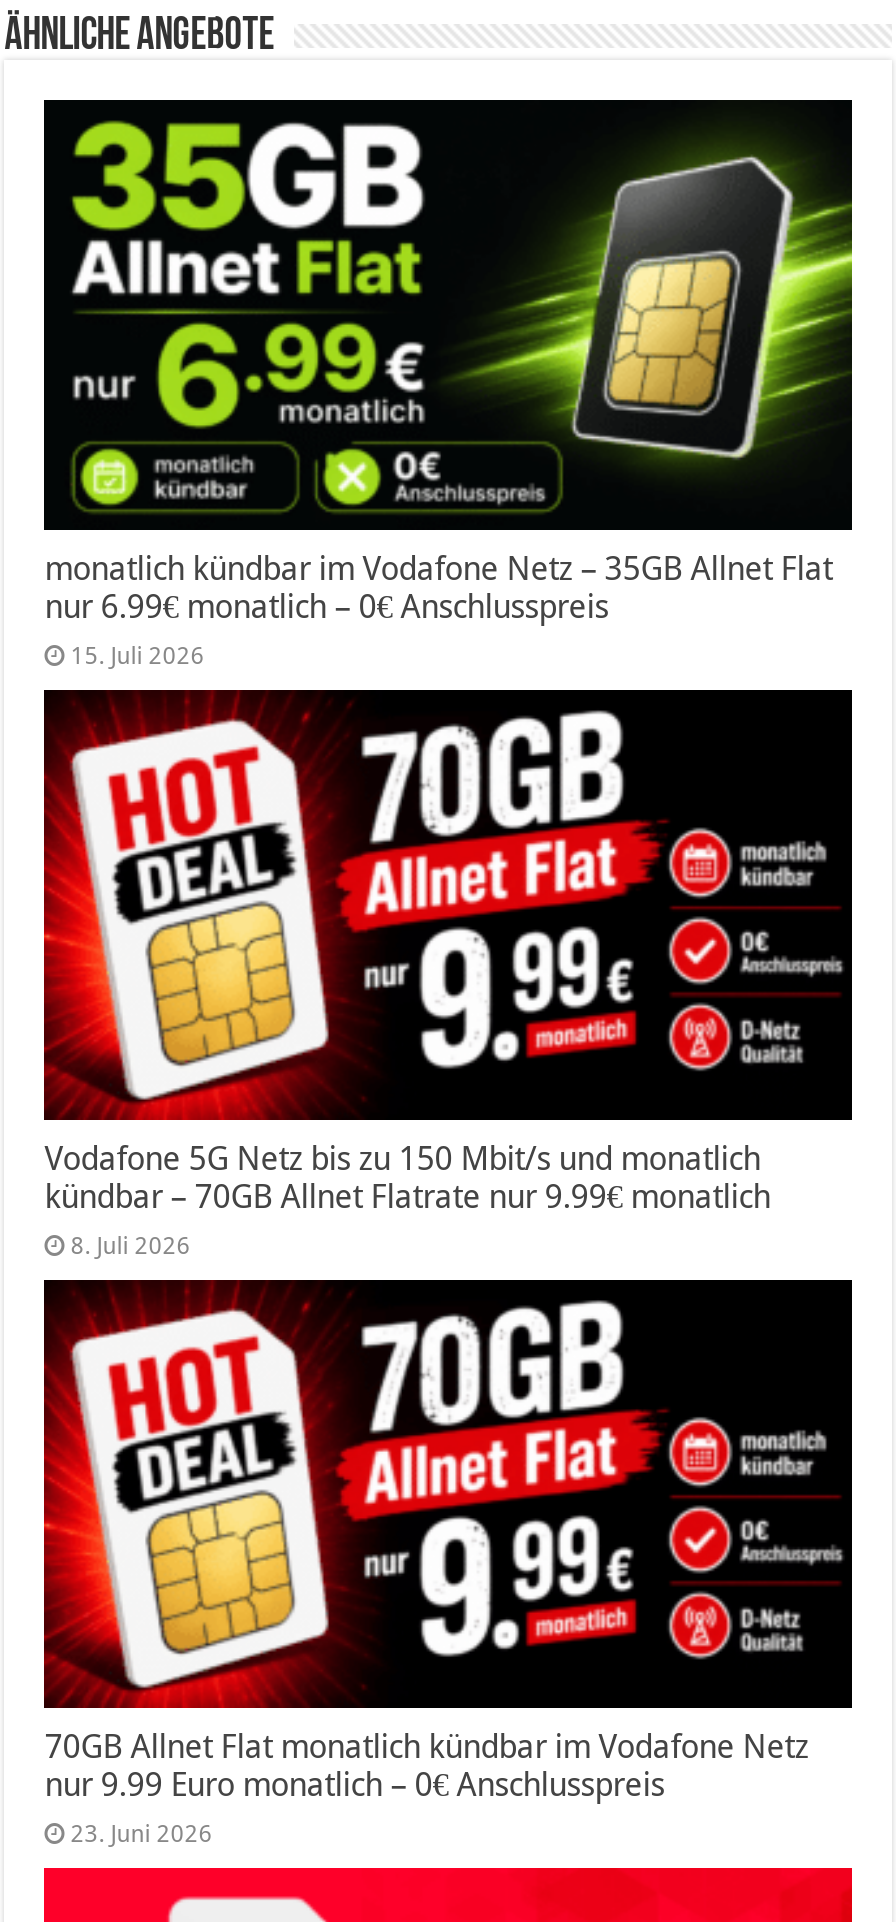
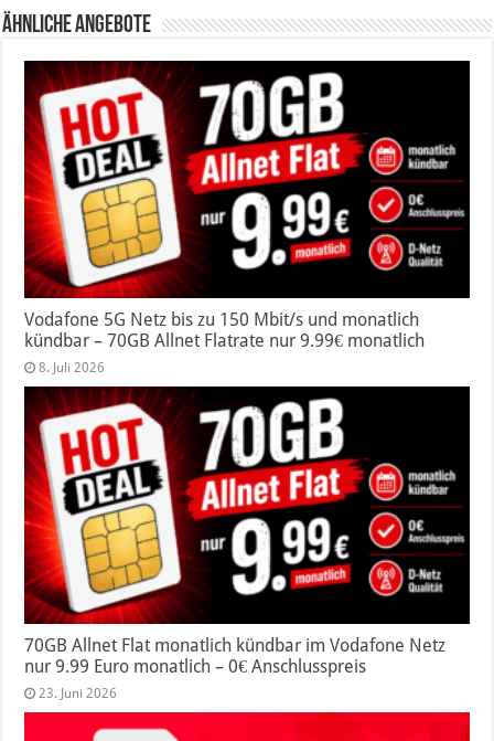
[42,100,854,670] [image] | monatlich kündbar im Vodafone Netz – 35GB Allnet Flat | nur 6.99€ monatlich – 0€ Anschlusspreis | 15. Juli 2026 -> none

